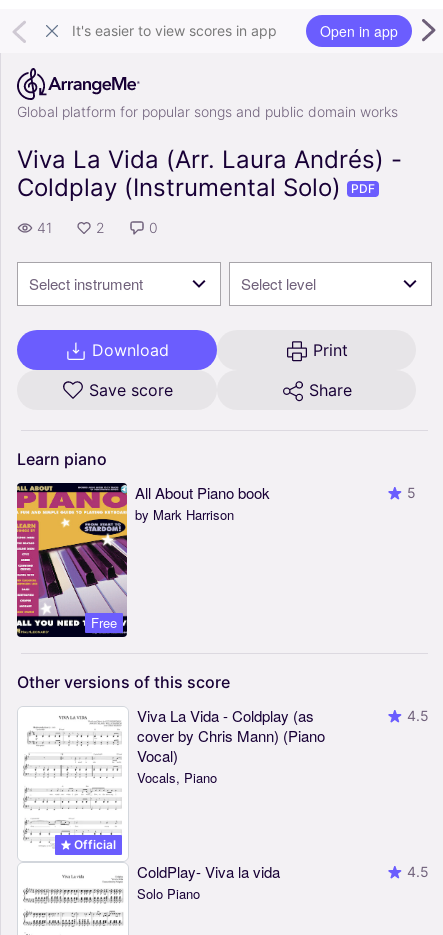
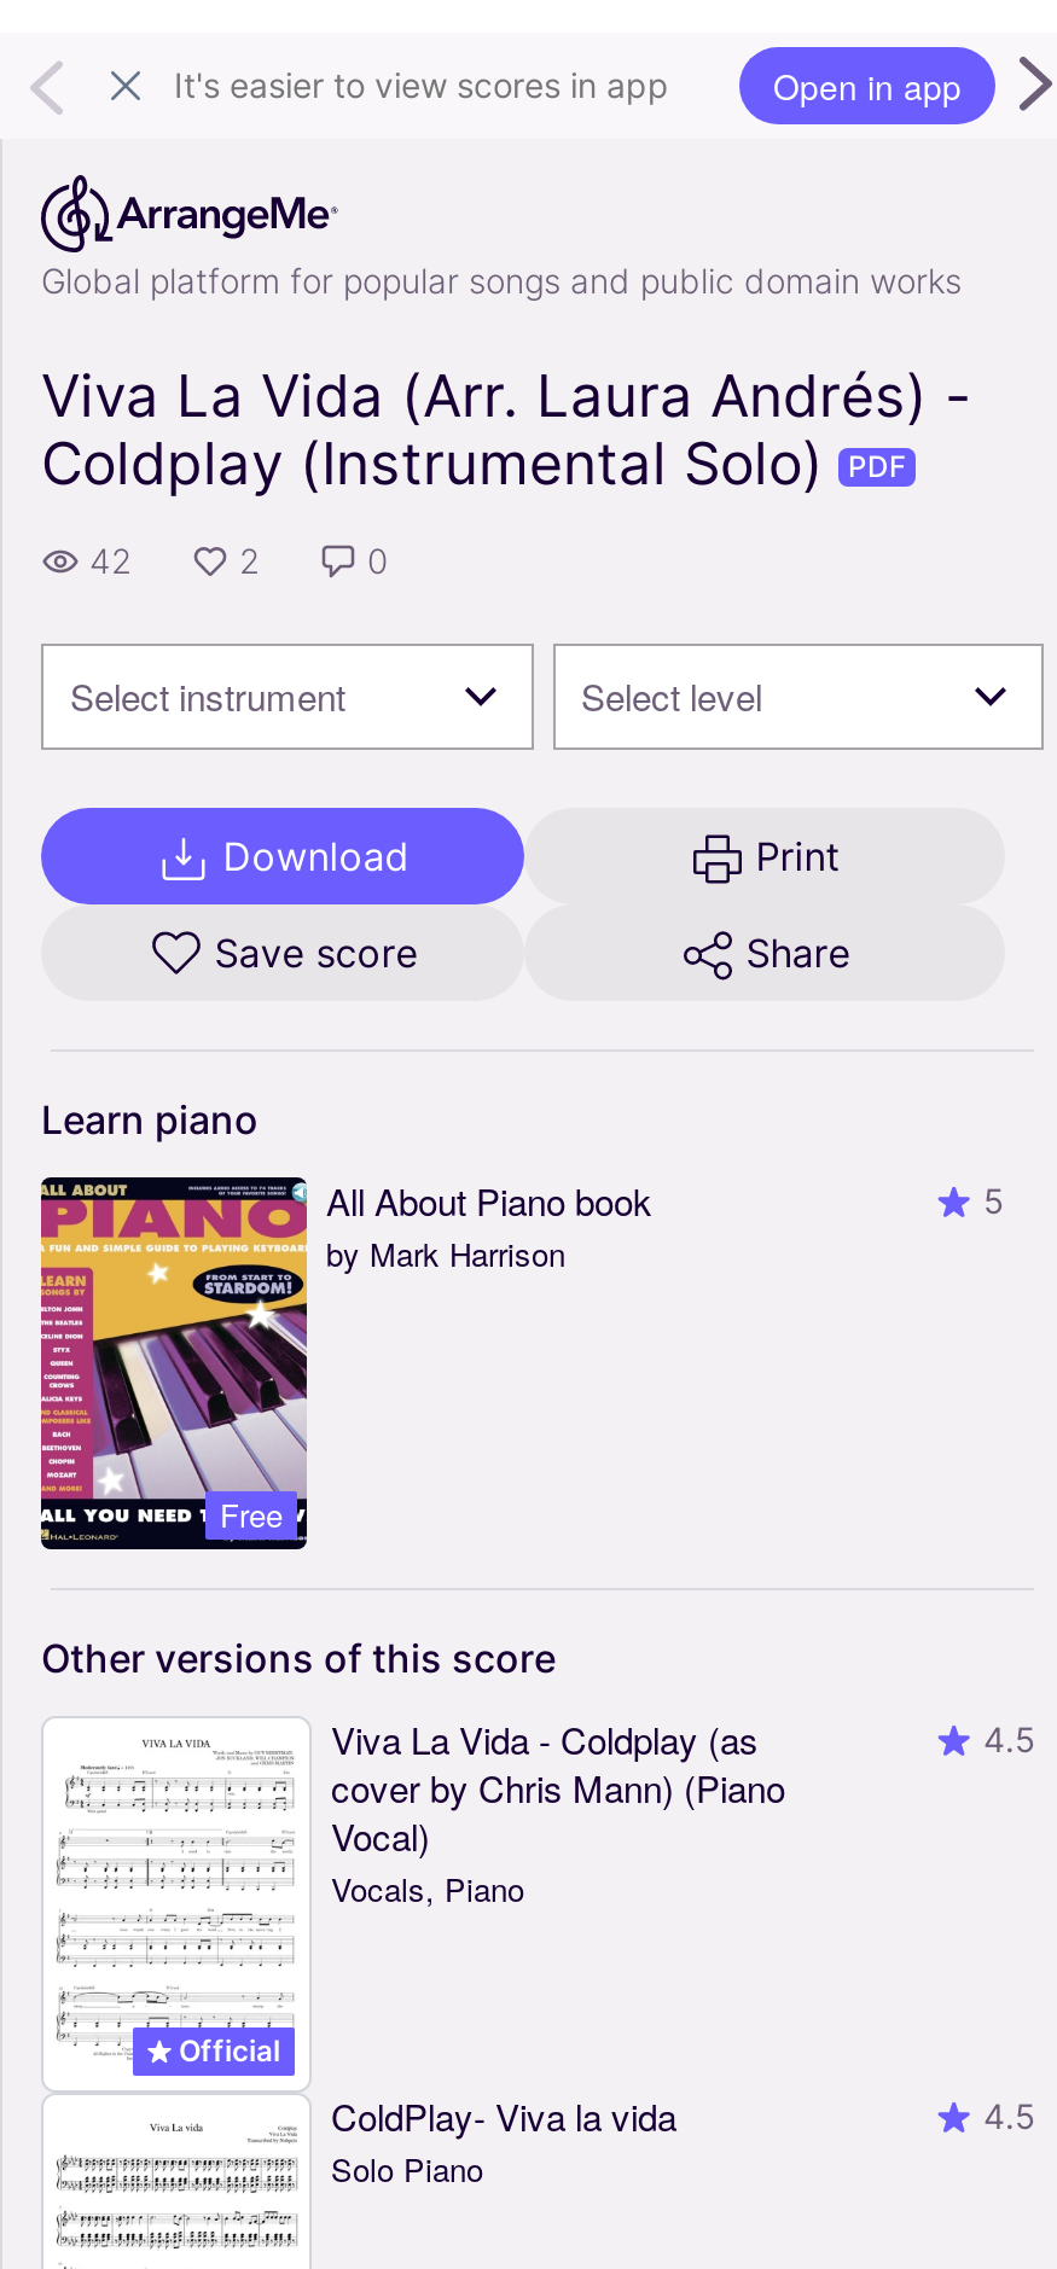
[37,218,52,235] 41 -> [89,539,133,580] 42

